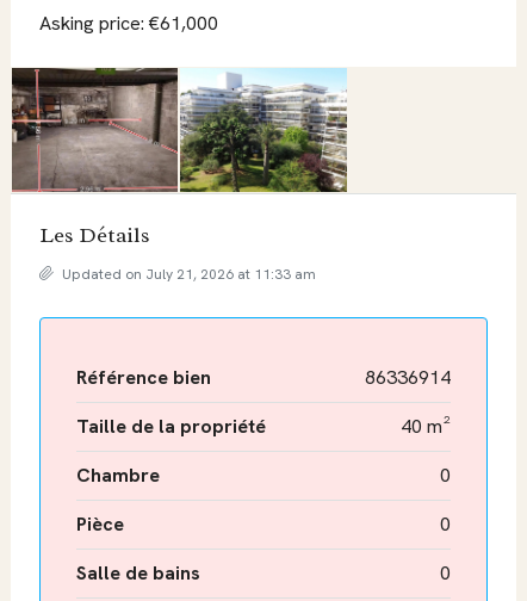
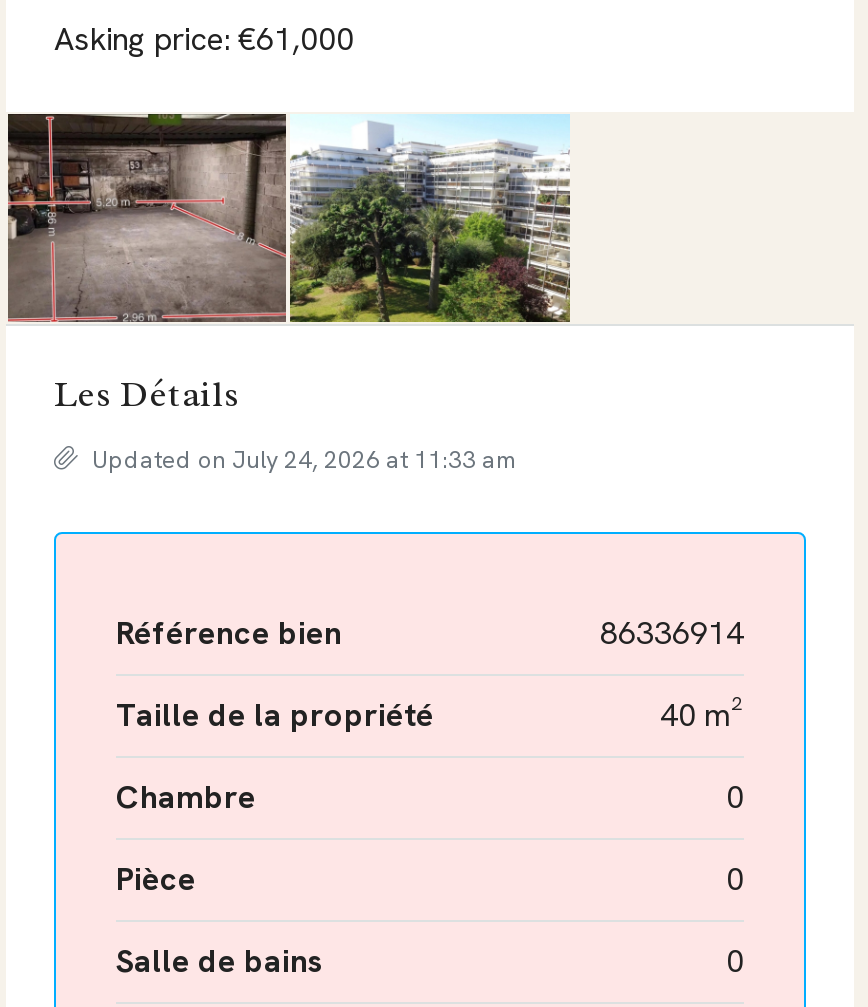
[58,265,316,284] Updated on July 21, 2026 at 11:33 am -> [86,445,518,477] Updated on July 24, 2026 at 11:33 am

